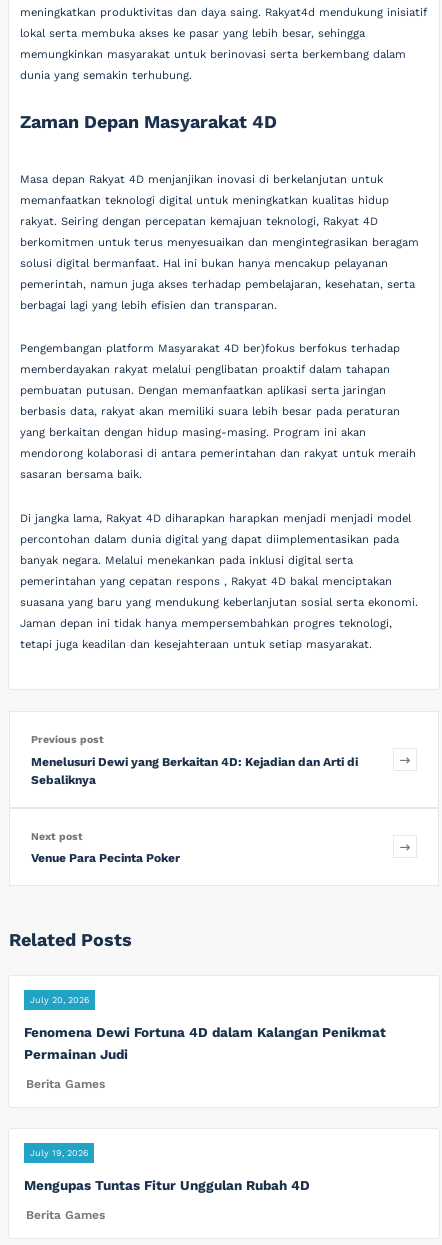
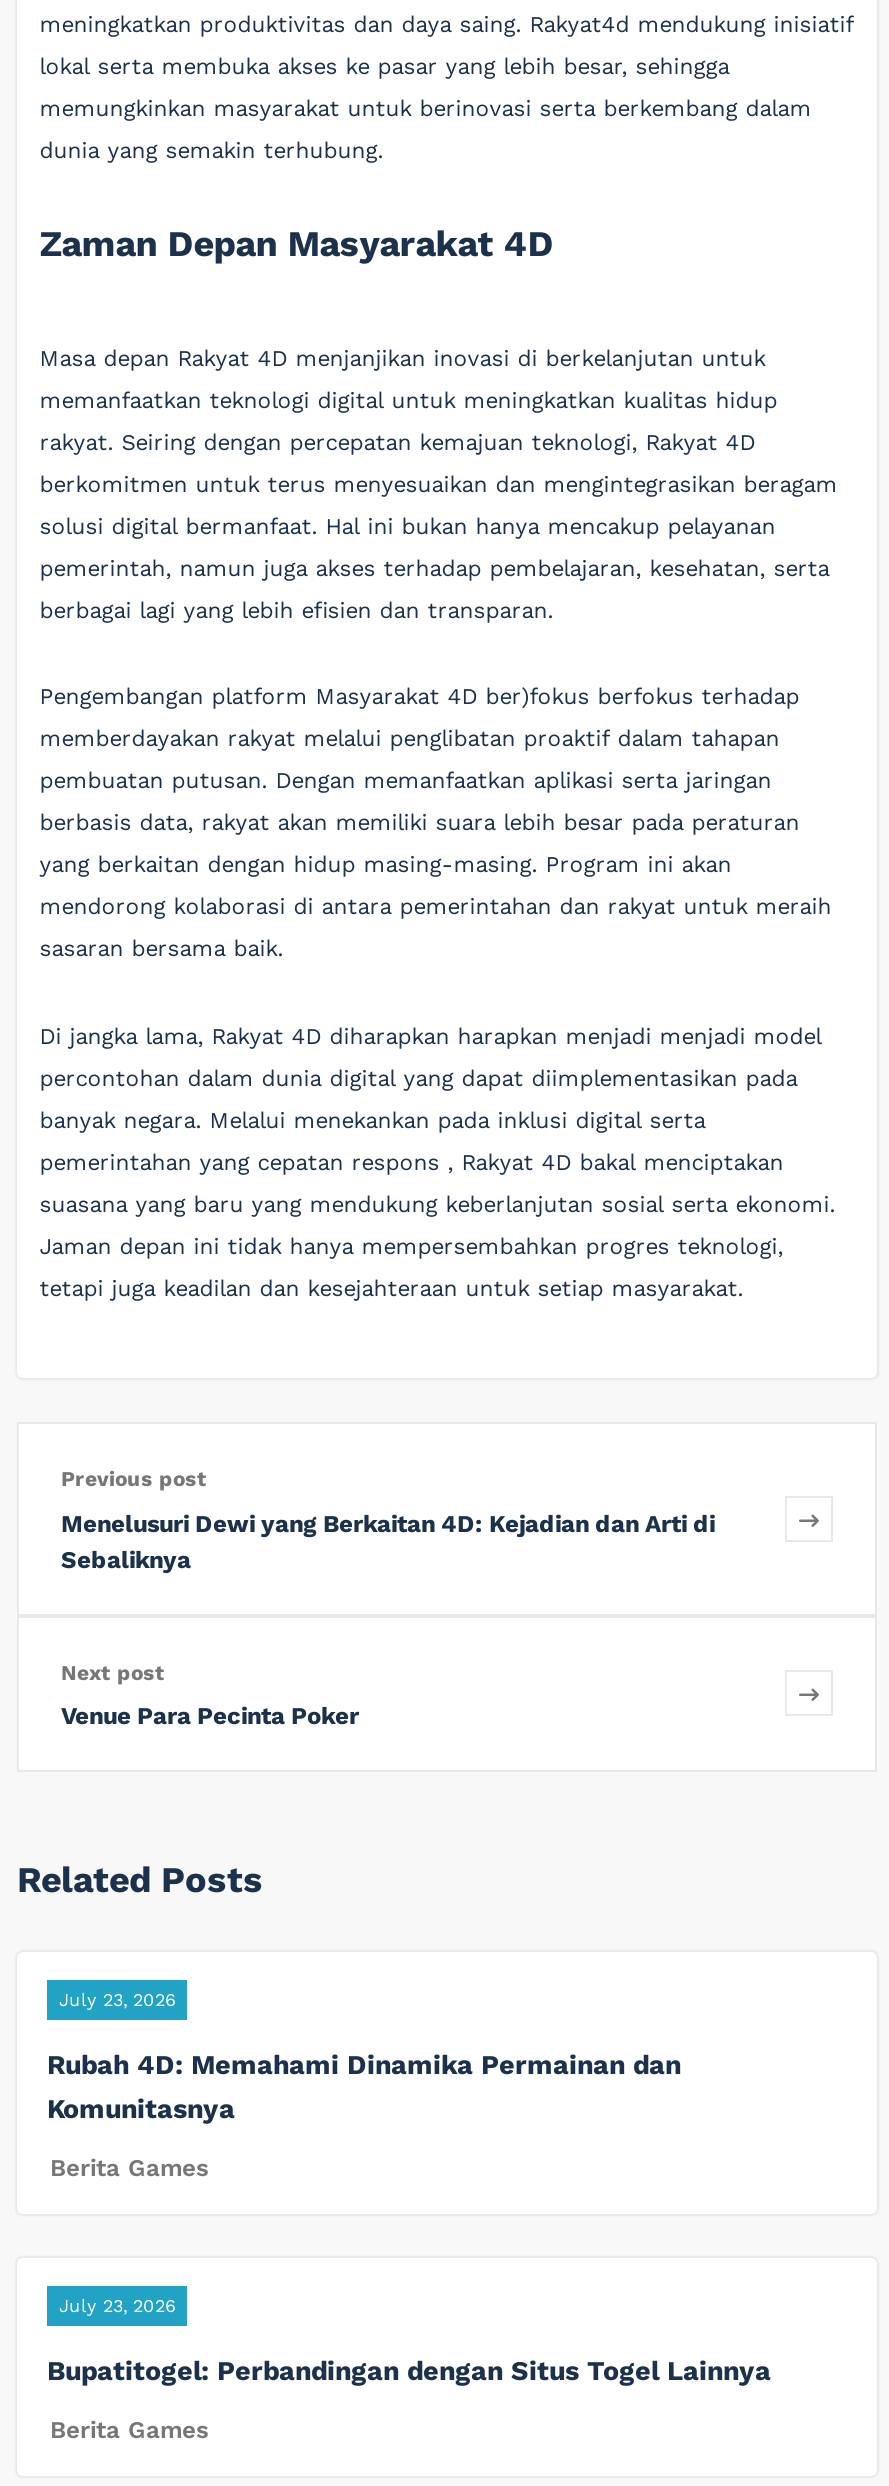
[30,995,89,1005] July 20, 2026 -> [59,1989,175,2009] July 23, 2026
[24,1024,386,1062] Fenomena Dewi Fortuna 4D dalam Kalangan Penikmat | Permainan Judi -> [47,2047,681,2123] Rubah 4D: Memahami Dinamika Permainan dan | Komunitasnya
[30,1148,88,1158] July 19, 2026 -> [59,2296,175,2316] July 23, 2026
[24,1177,310,1193] Mengupas Tuntas Fitur Unggulan Rubah 4D -> [47,2354,771,2386] Bupatitogel: Perbandingan dengan Situs Togel Lainnya

